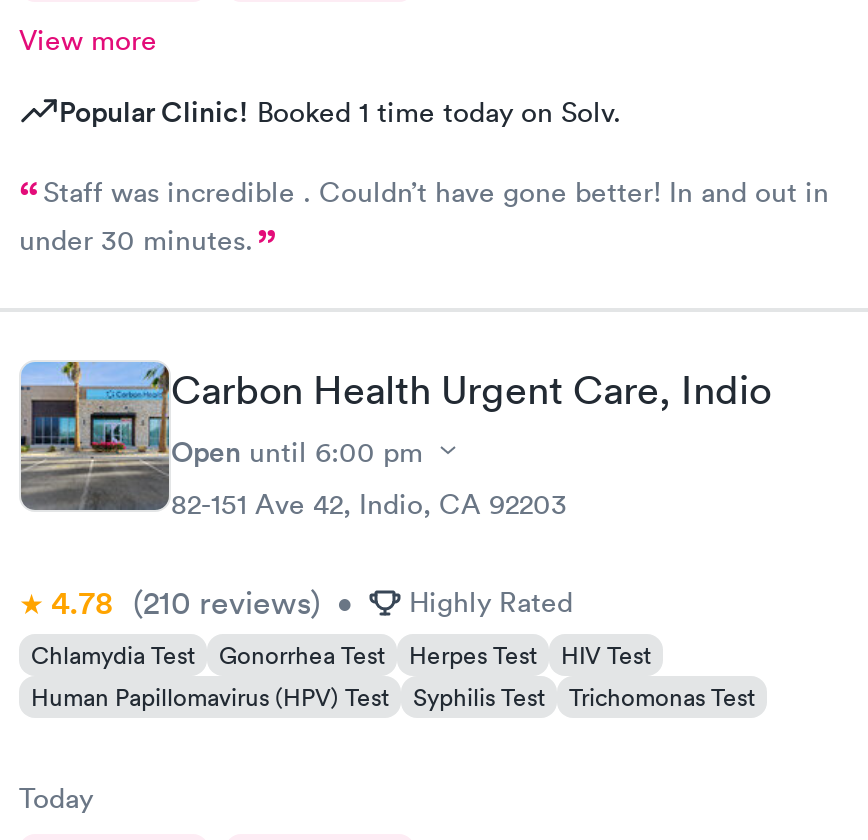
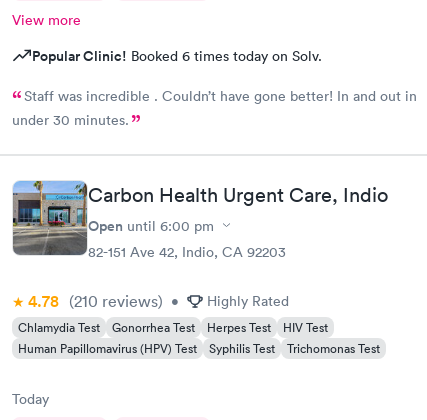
[59,92,621,132] Popular Clinic! Booked 1 time today on Solv. -> [32,46,322,66] Popular Clinic! Booked 6 times today on Solv.

